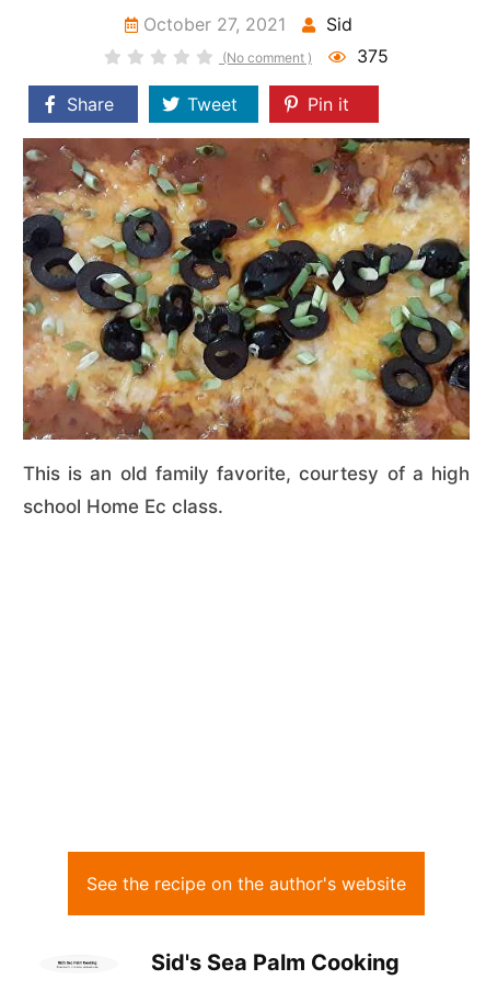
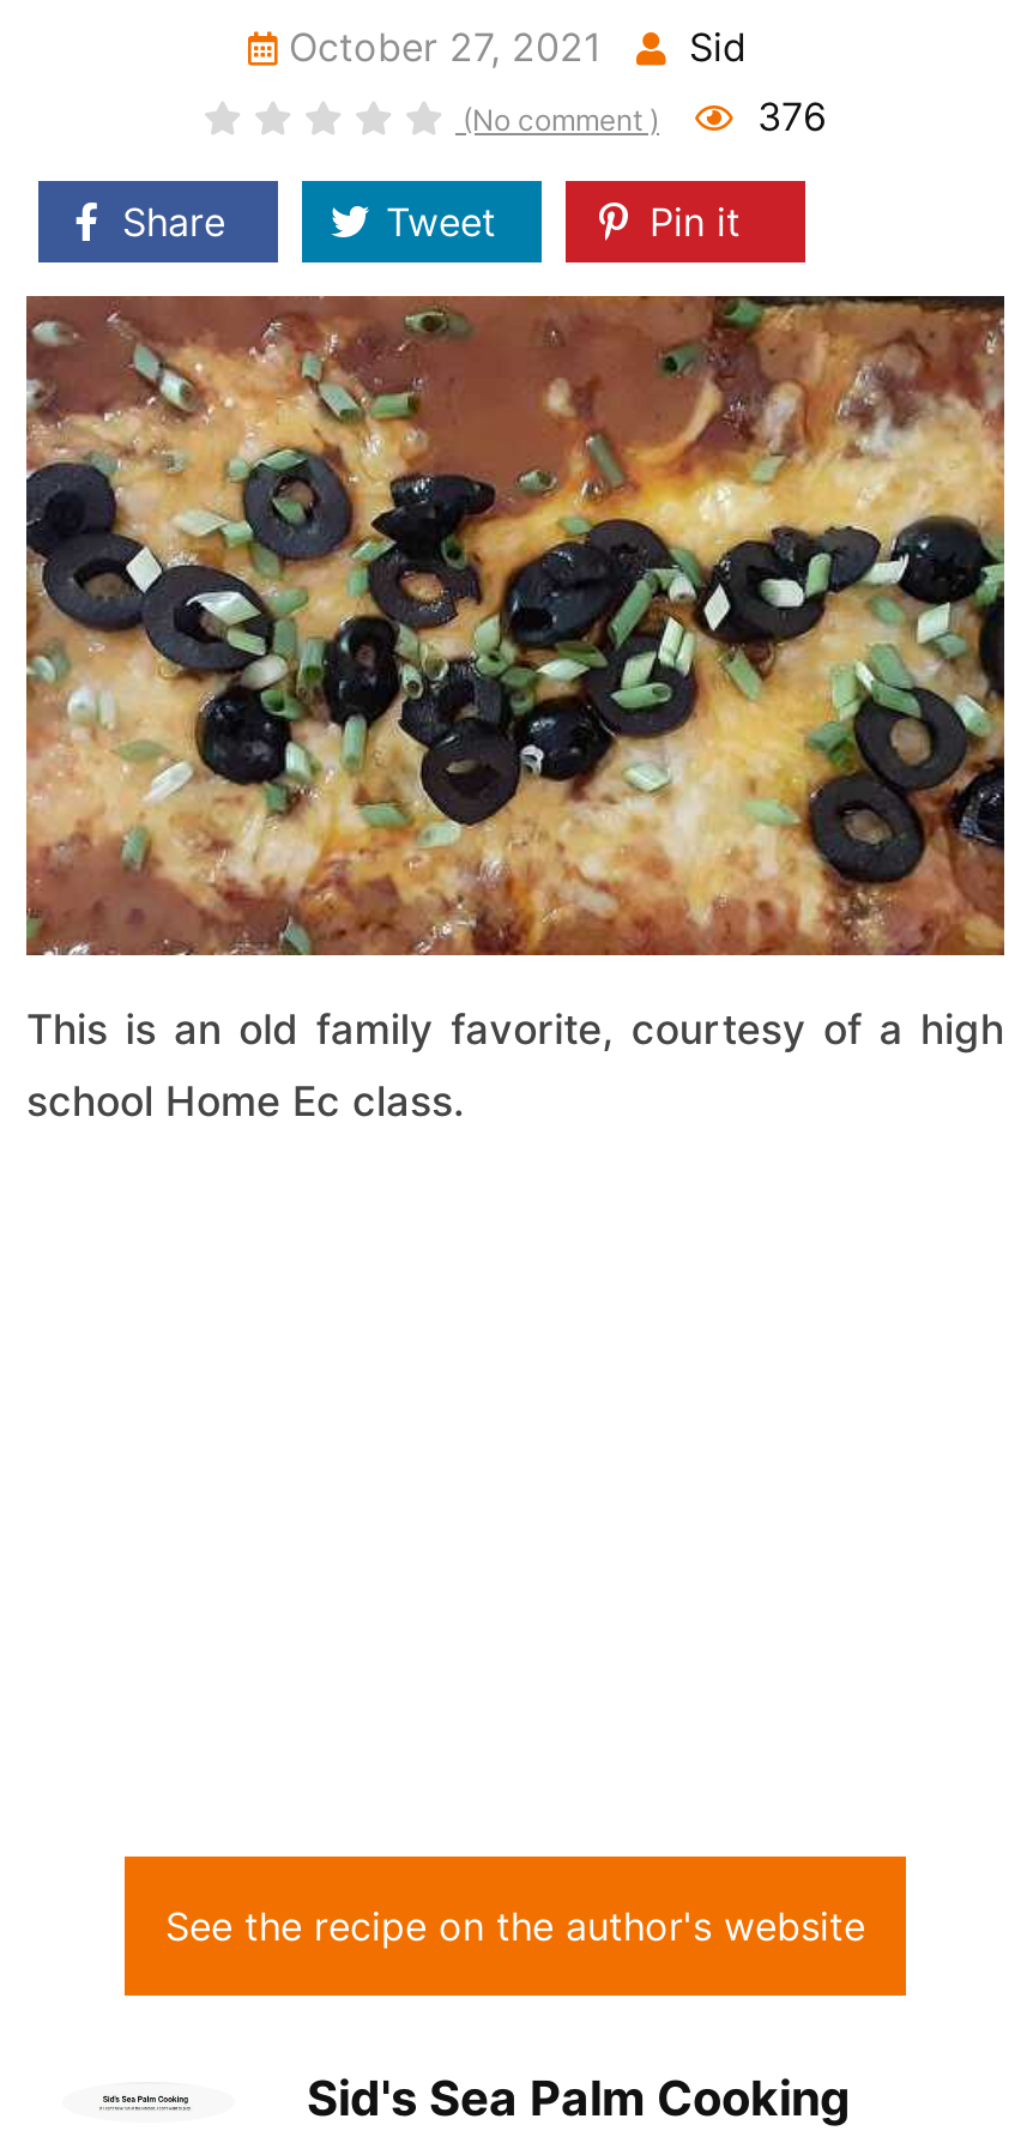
[357,45,389,67] 375 -> [757,92,827,140] 376

